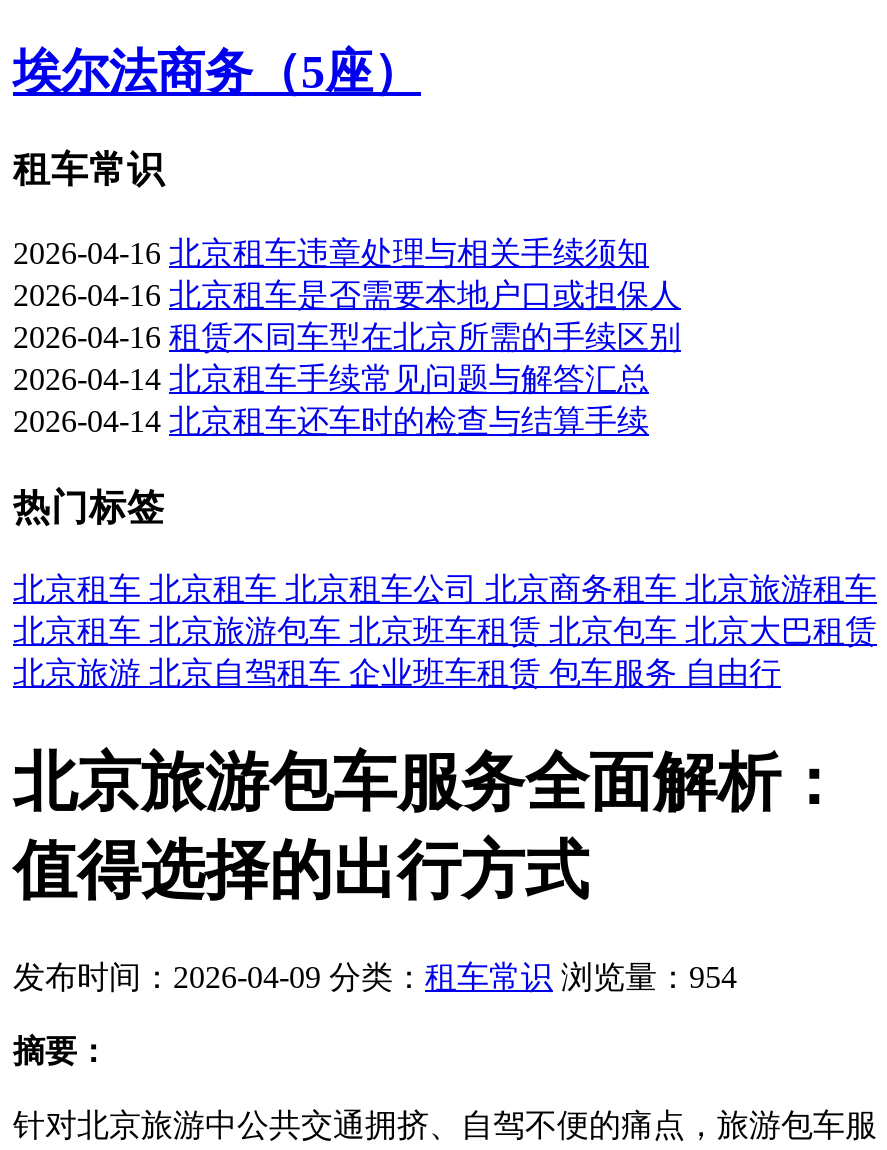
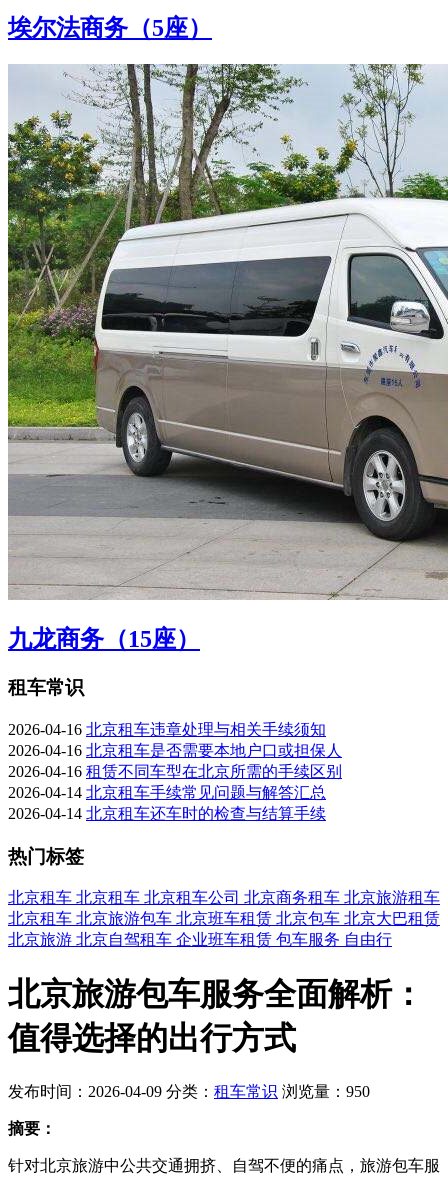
none -> [7,63,445,652] [image] | 九龙商务（15座）
[13,961,737,995] 发布时间：2026-04-09 分类：租车常识 浏览量：954 -> [8,1083,370,1100] 发布时间：2026-04-09 分类：租车常识 浏览量：950

